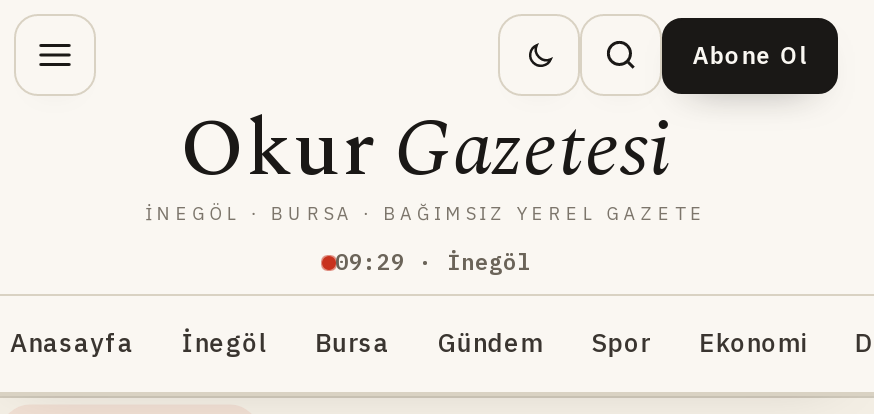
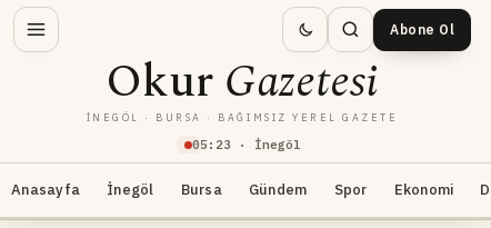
[335,248,531,276] 09: 29 · İnegöl -> [192,137,300,152] 05: 23 · İnegöl

